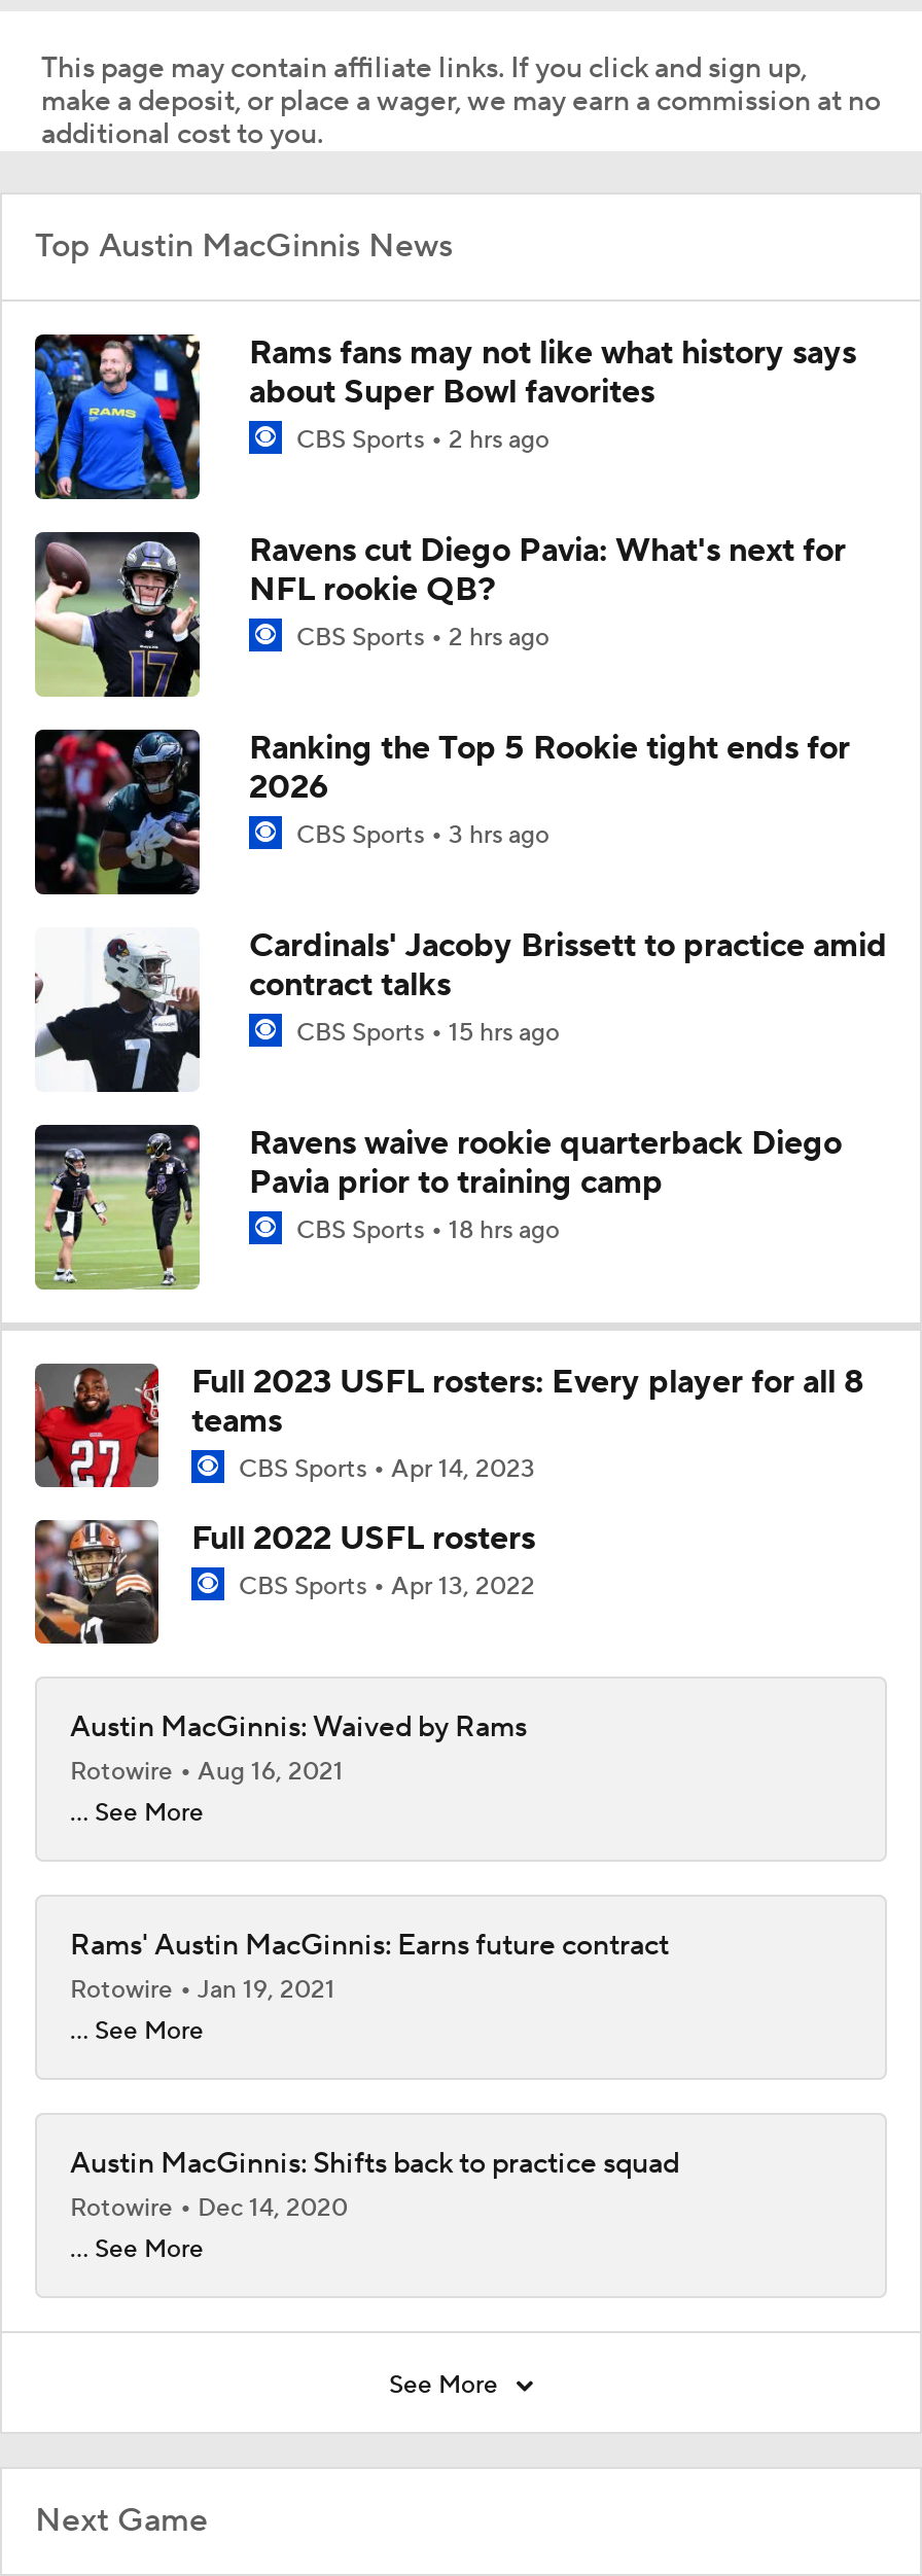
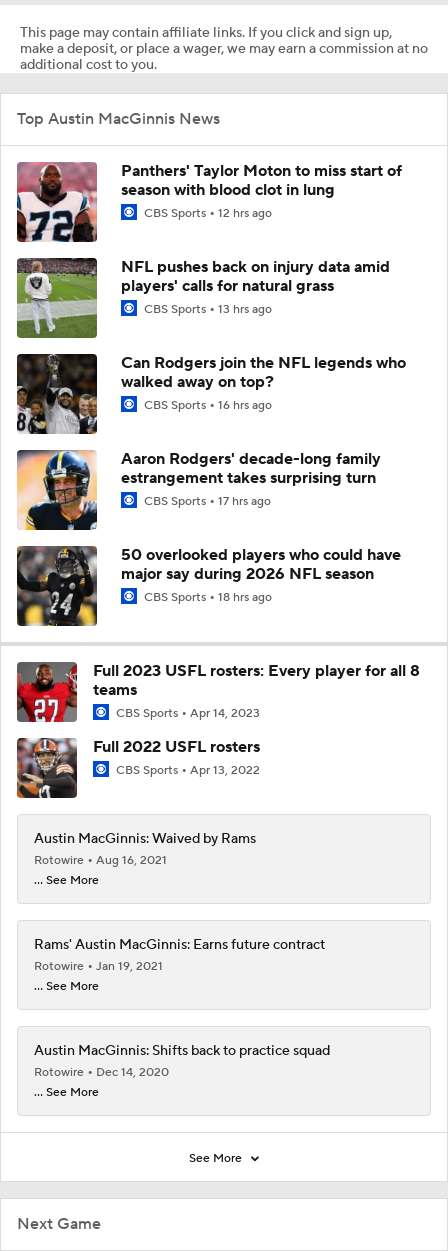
[33,332,856,501] [image] | Rams fans may not like what history says | about Super Bowl favorites | CBS Sports 2 hrs ago -> [16,161,402,243] [image] | Panthers' Taylor Moton to miss start of | season with blood clot in lung | CBS Sports 12 hrs ago
[35,530,846,699] [image] | Ravens cut Diego Pavia: What's next for | NFL rookie QB? | CBS Sports 2 hrs ago -> [16,257,390,339] [image] | NFL pushes back on injury data amid | players' calls for natural grass | CBS Sports 13 hrs ago
[33,727,850,896] [image] | Ranking the Top 5 Rookie tight ends for | 2026 | CBS Sports 3 hrs ago -> [16,353,406,435] [image] | Can Rodgers join the NFL legends who | walked away on top? | CBS Sports 16 hrs ago
[33,925,887,1094] [image] | Cardinals' Jacoby Brissett to practice amid | contract talks | CBS Sports 15 hrs ago -> [16,449,381,531] [image] | Aaron Rodgers' decade-long family | estrangement takes surprising turn | CBS Sports 17 hrs ago
[33,1123,842,1292] [image] | Ravens waive rookie quarterback Diego | Pavia prior to training camp -> [16,545,401,627] [image] | 50 overlooked players who could have | major say during 2026 NFL season

